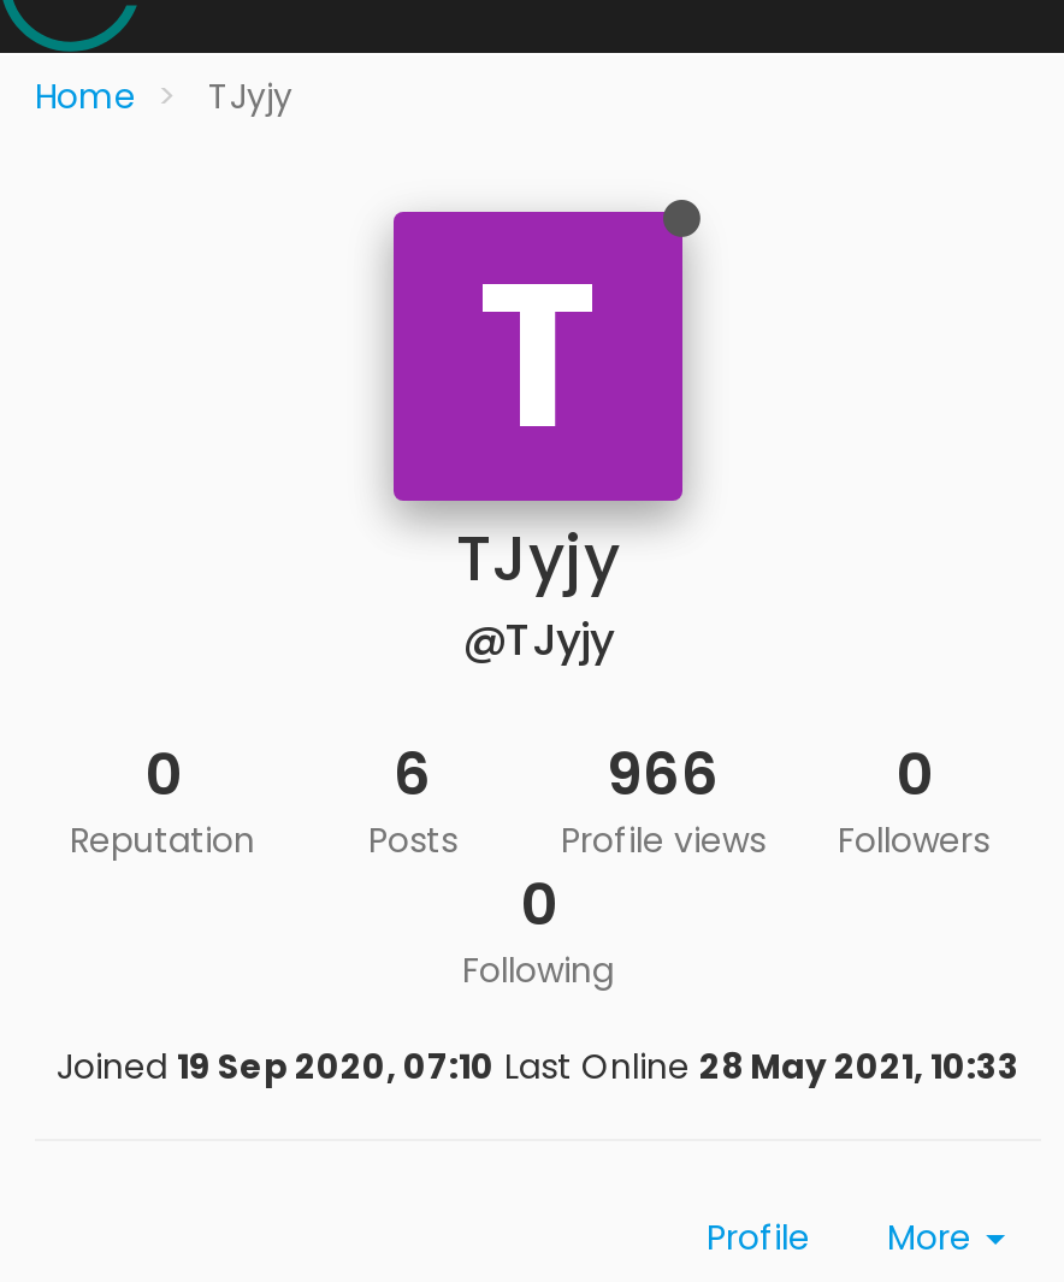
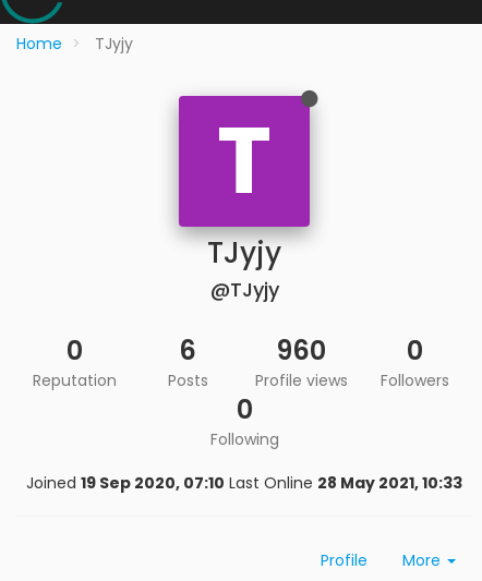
[607,734,720,814] 966 -> [276,332,326,368] 960

